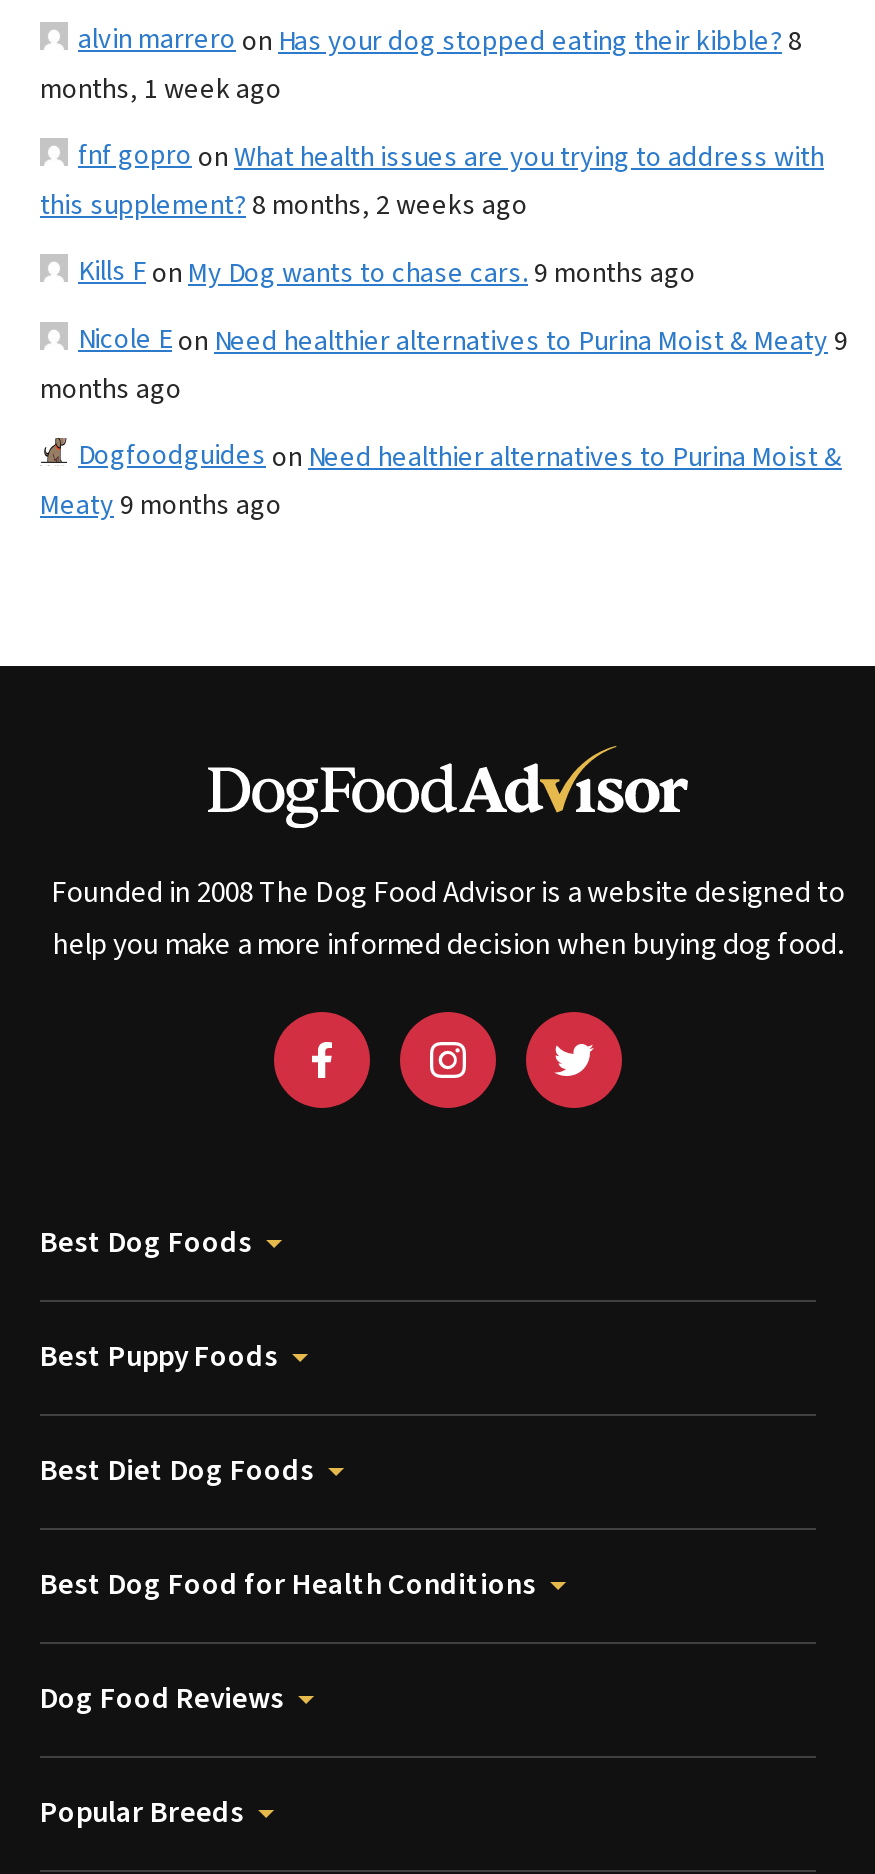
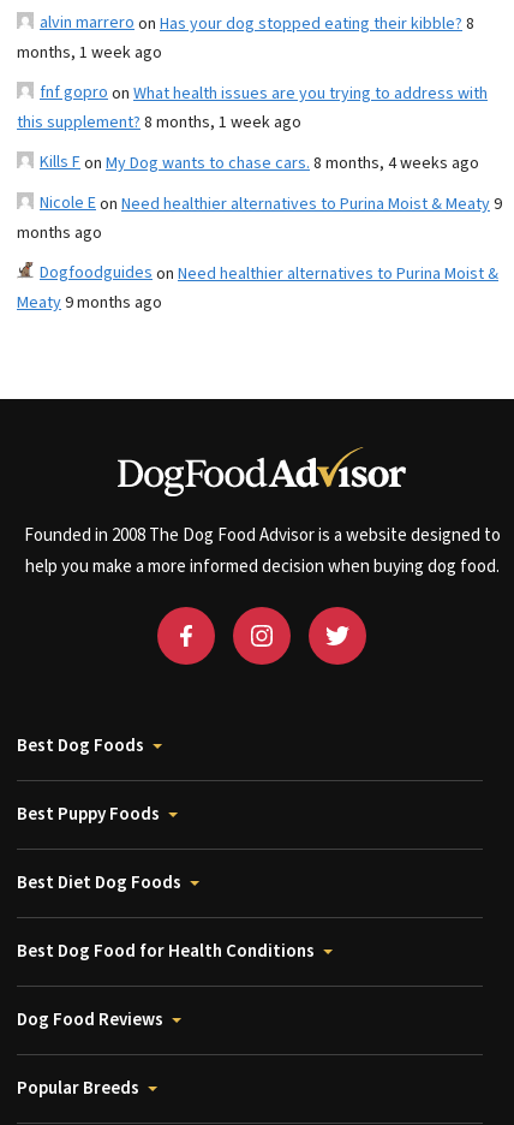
[40,185,528,225] this supplement? 8 months, 2 weeks ago -> [17,110,301,134] this supplement? 8 months, 1 week ago
[78,251,696,293] Kills Fon My Dog wants to chase cars. 9 months ago -> [40,150,479,175] Kills Fon My Dog wants to chase cars. 8 months, 4 weeks ago

